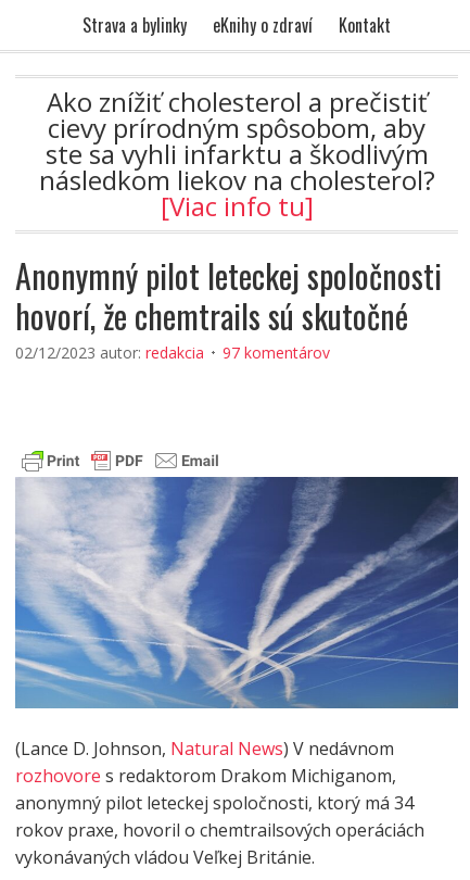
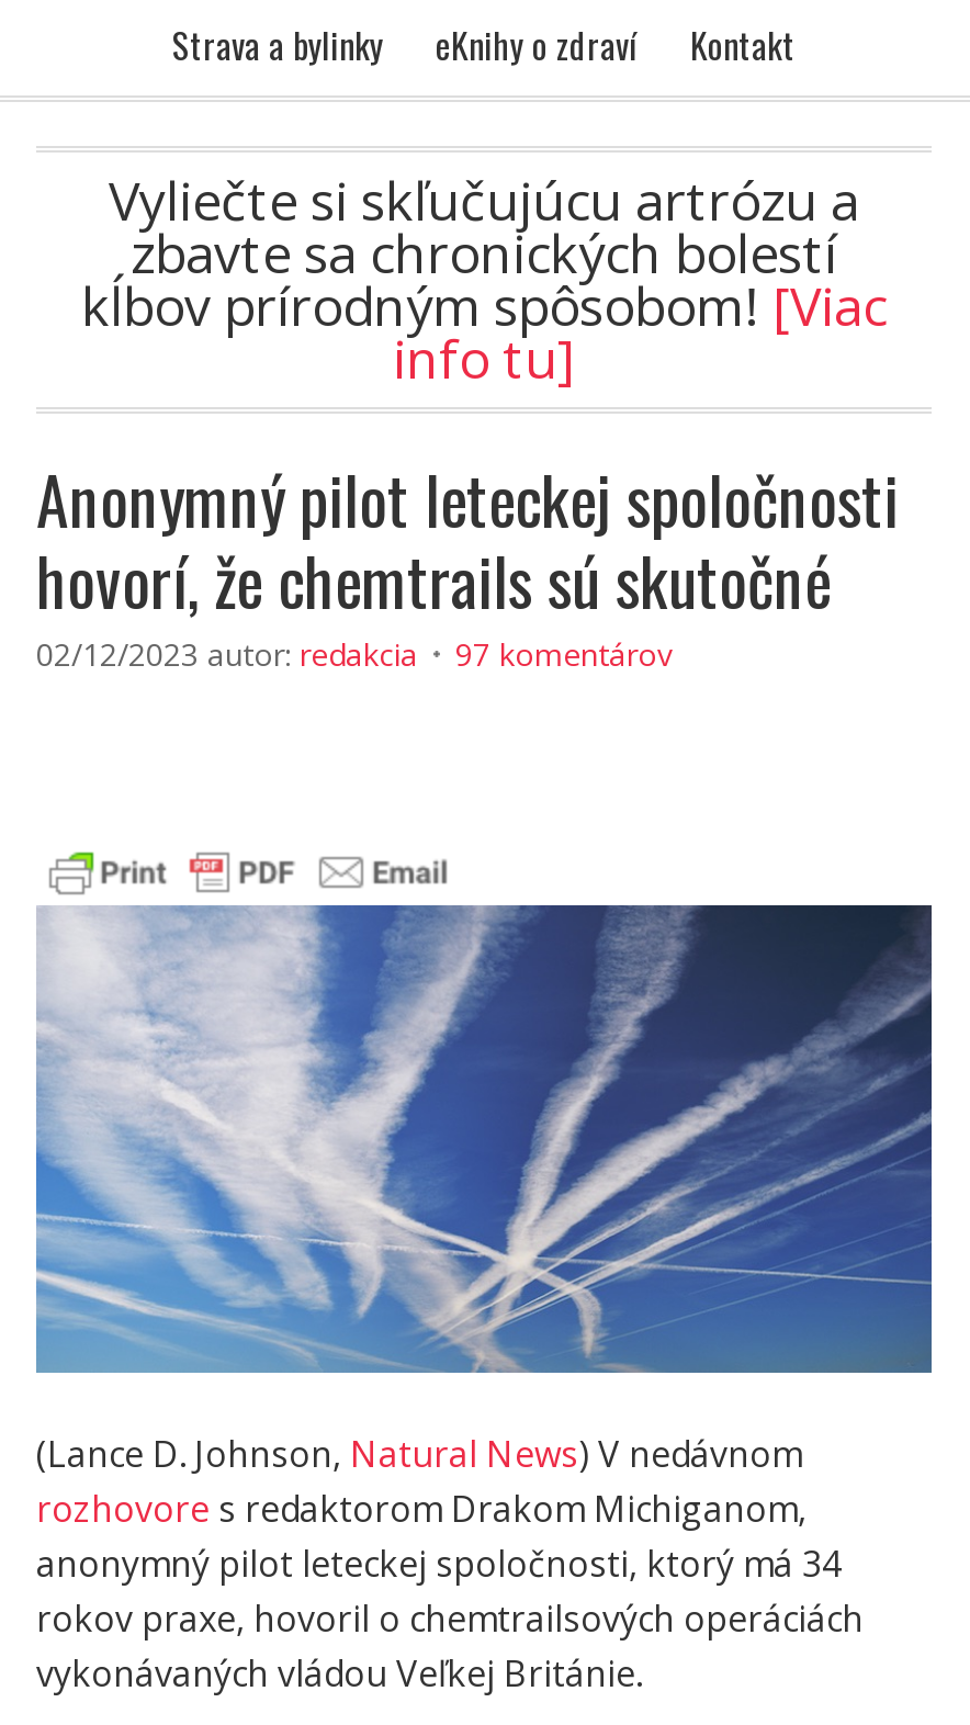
[39,84,435,224] Ako znížiť cholesterol a prečistiť | cievy prírodným spôsobom, aby | ste sa vyhli infarktu a škodlivým | následkom liekov na cholesterol? | [Viac info tu] -> [81,164,887,394] Vyliečte si skľučujúcu artrózu a | zbavte sa chronických bolestí | kĺbov prírodným spôsobom![Viac | info tu]

